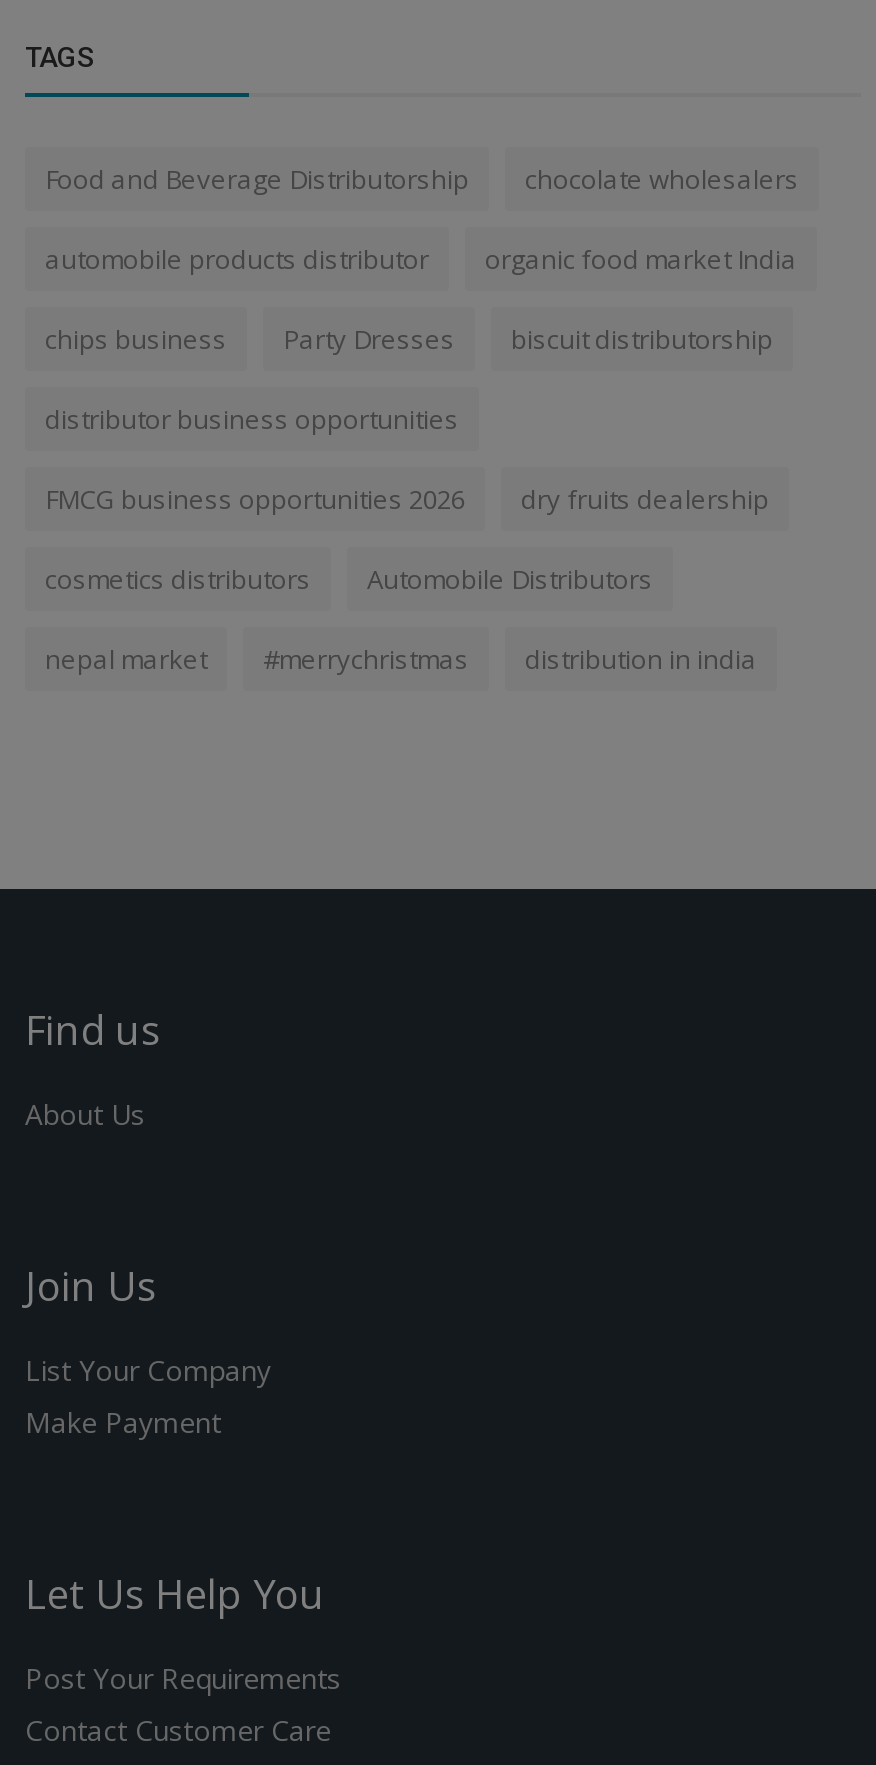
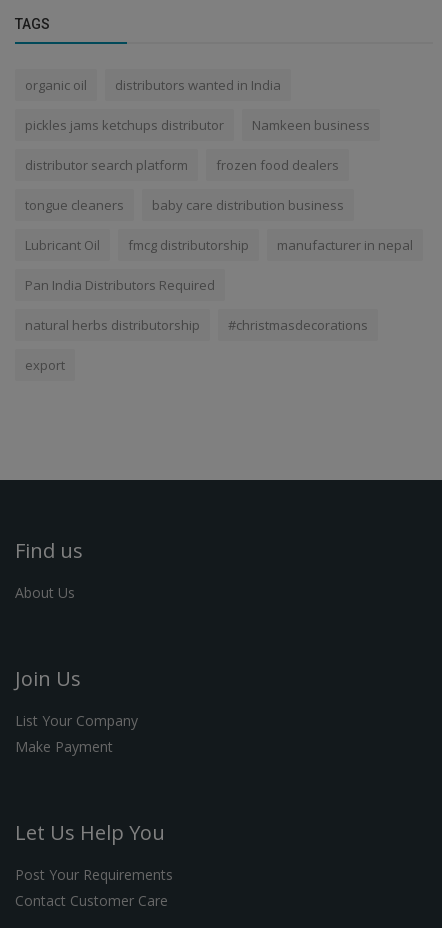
[45,161,799,677] Food and Beverage Distributorship | chocolate wholesalers | automobile products distributor | organic food market India | chips business | Party Dresses | biscuit distributorship | distributor business opportunities | FMCG business opportunities 2026 | dry fruits dealership | cosmetics distributors | Automobile Distributors | nepal market | #merrychristmas | distribution in india -> [25,76,413,374] organic oil | distributors wanted in India | pickles jams ketchups distributor | Namkeen business | distributor search platform | frozen food dealers | tongue cleaners | baby care distribution business | Lubricant Oil | fmcg distributorship | manufacturer in nepal | Pan India Distributors Required | natural herbs distributorship | #christmasdecorations | export

